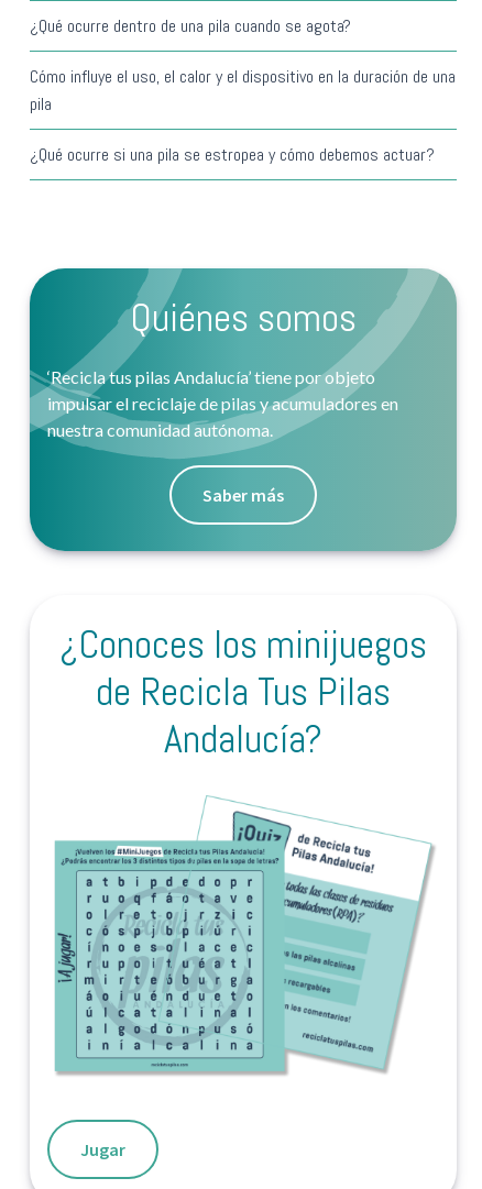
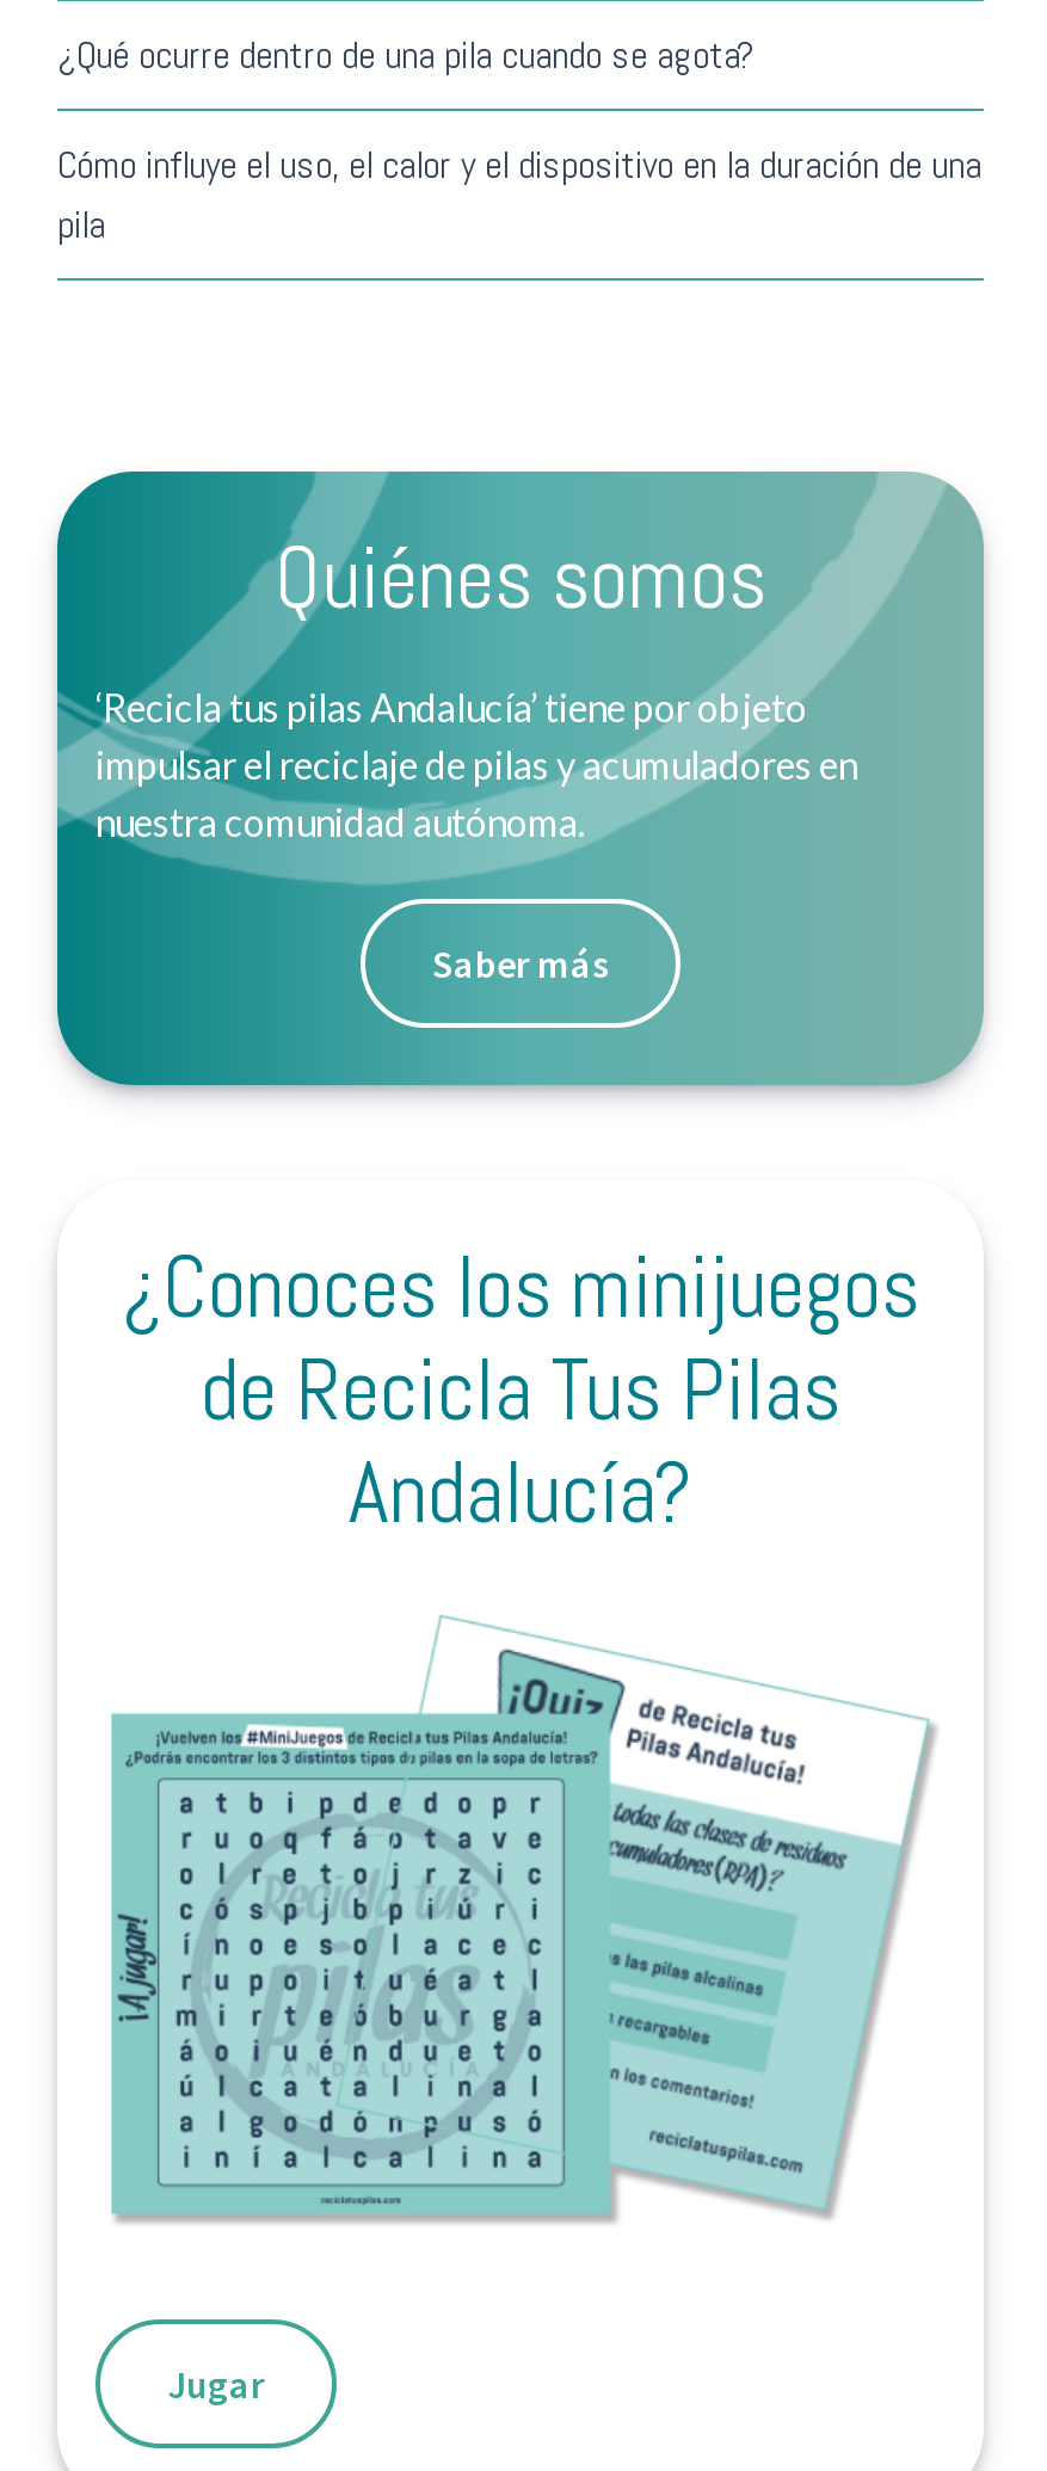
[30,143,435,166] ¿Qué ocurre si una pila se estropea y cómo debemos actuar? -> none

